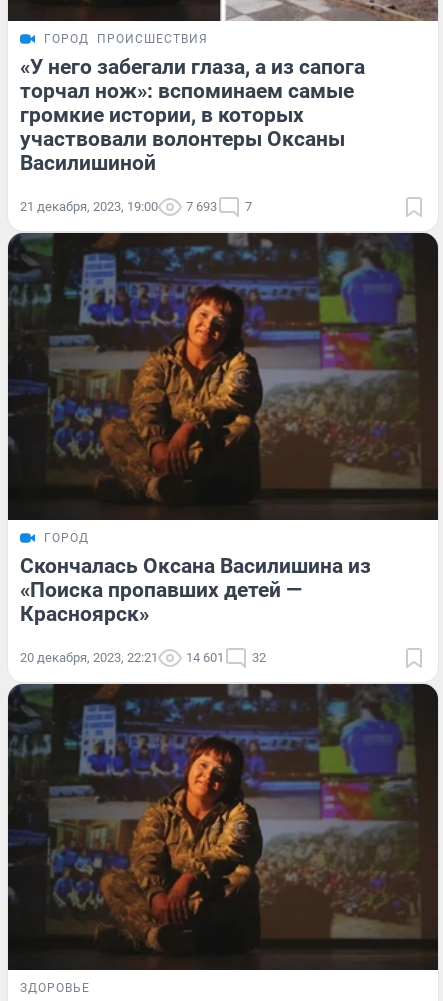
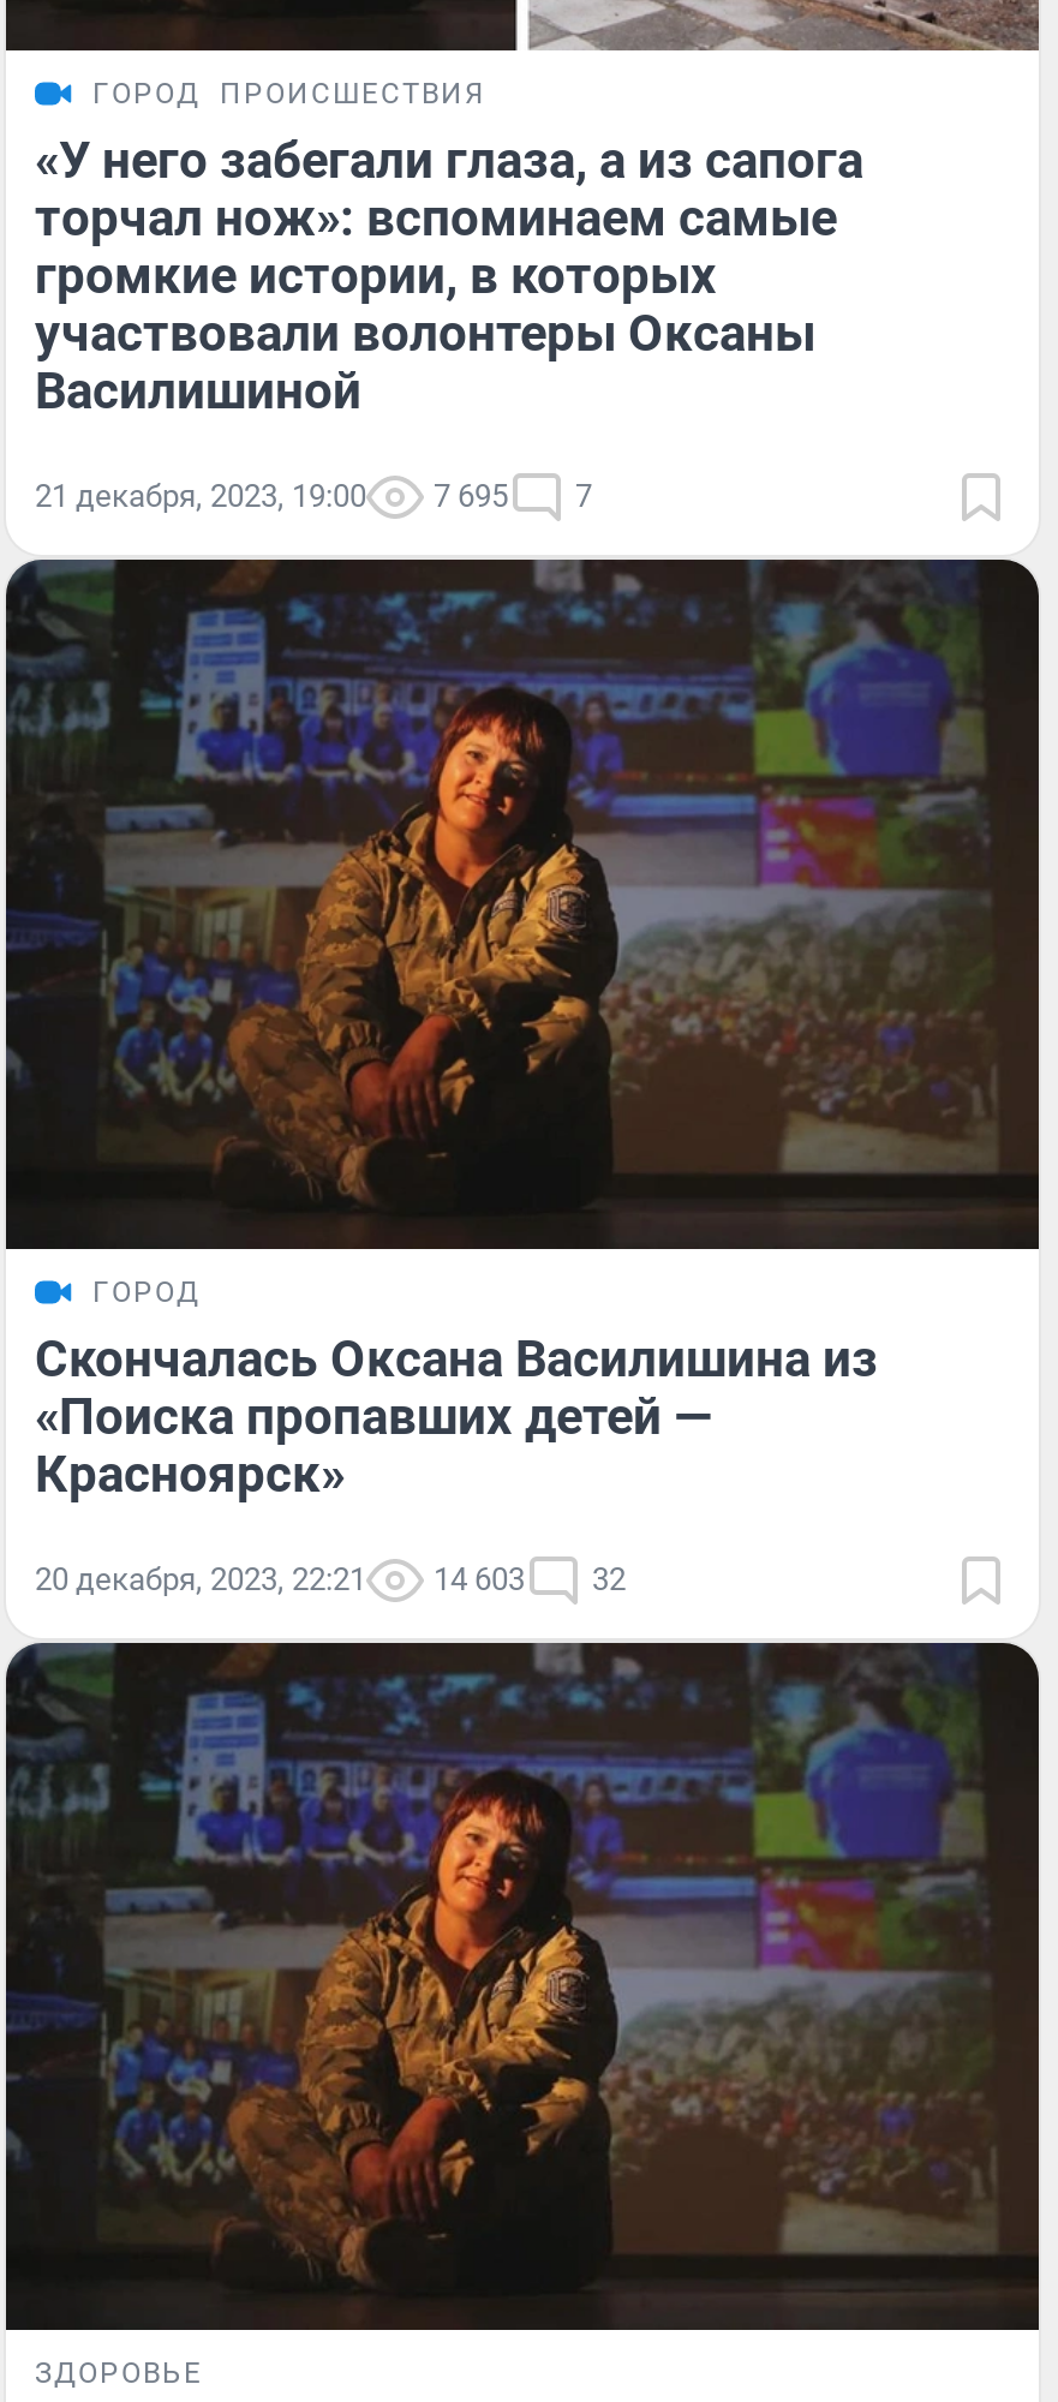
[20,199,252,214] 21 декабря, 2023, 19:00 7 693 7 -> [35,478,592,514] 21 декабря, 2023, 19:00 7 695 7
[20,650,266,665] 20 декабря, 2023, 22:21 14 601 32 -> [35,1560,626,1596] 20 декабря, 2023, 22:21 14 603 32

